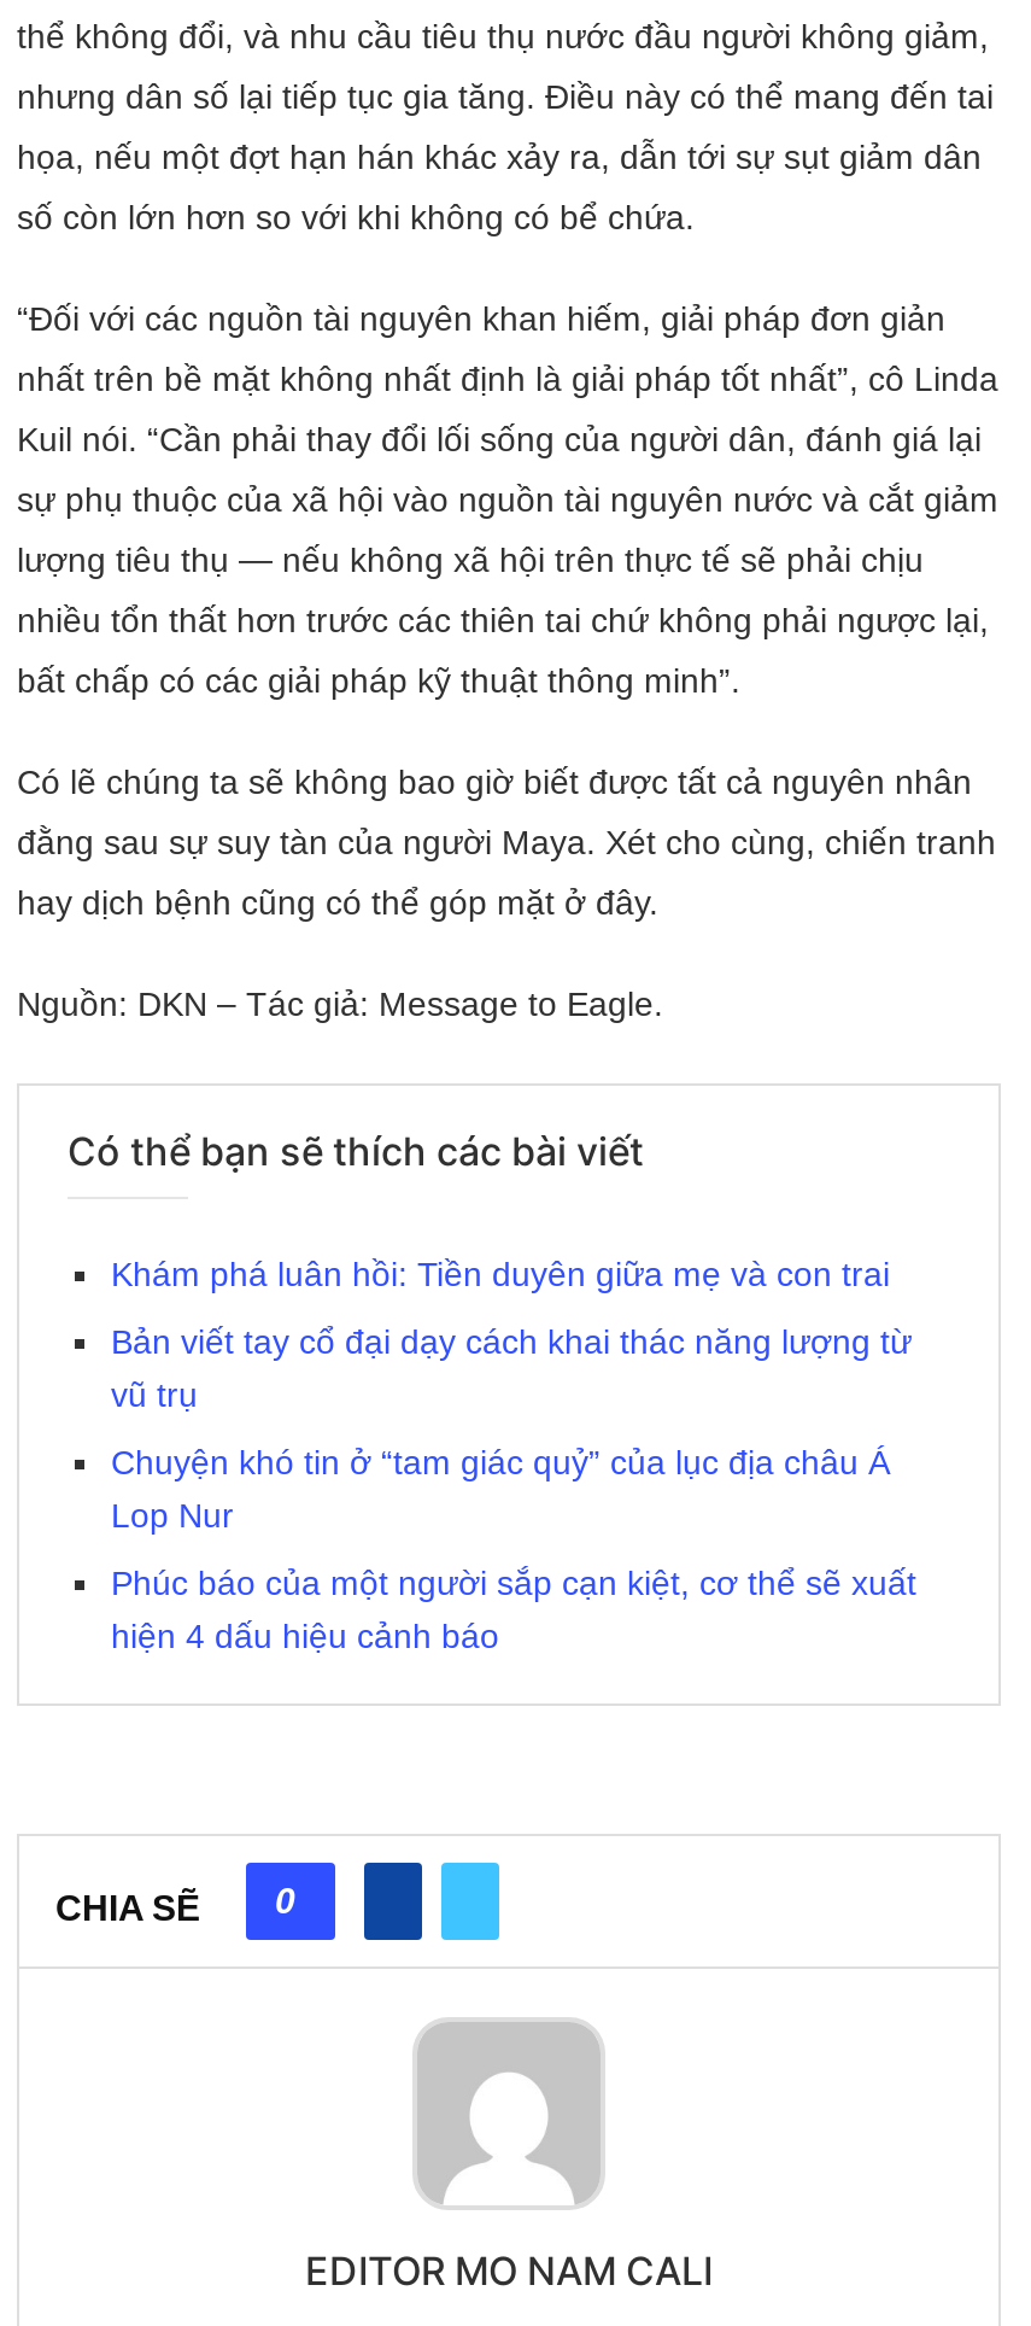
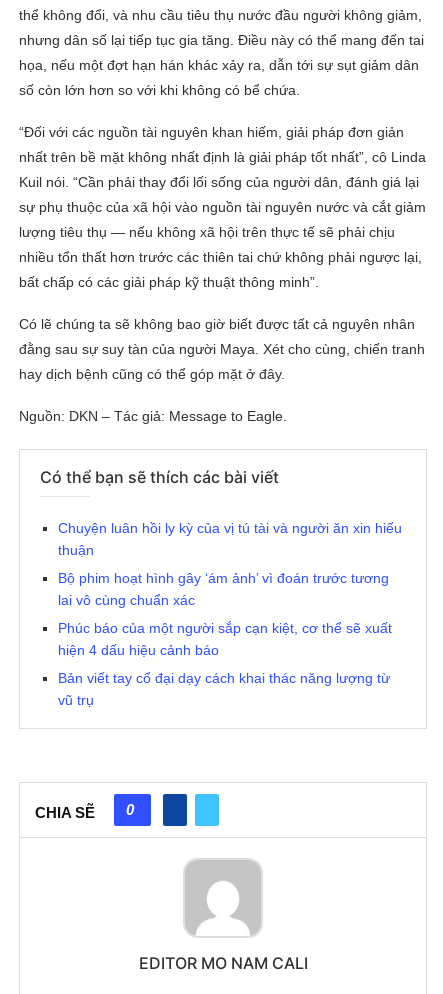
[111,1255,890,1535] Khám phá luân hồi: Tiền duyên giữa mẹ và con trai | Chuyện khó tin ở “tam giác quỷ” của lục địa châu Á | Lop Nur -> [58,520,402,608] Chuyện luân hồi ly kỳ của vị tú tài và người ăn xin hiếu | thuận | Bộ phim hoạt hình gây ‘ám ảnh’ vì đoán trước tương | lai vô cùng chuẩn xác
moved [111,1322,912,1414] -> [58,670,390,708]: Bản viết tay cổ đại dạy cách khai thác năng lượng từ | vũ trụ
moved [111,1564,916,1655] -> [58,620,392,658]: Phúc báo của một người sắp cạn kiệt, cơ thể sẽ xuất | hiện 4 dấu hiệu cảnh báo

